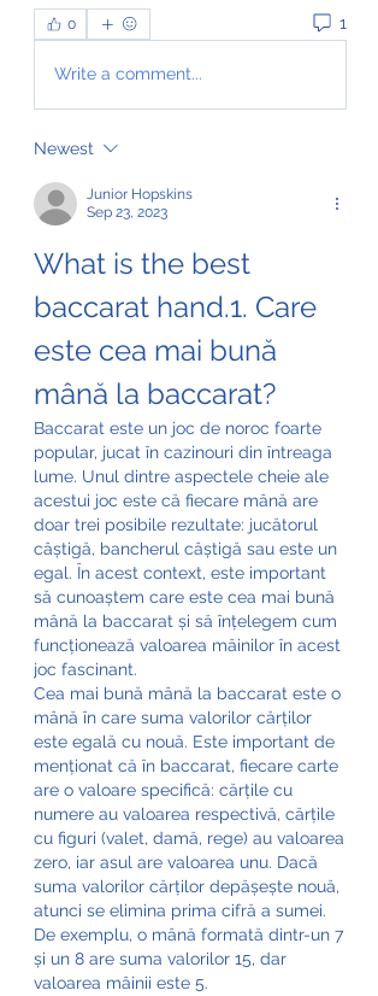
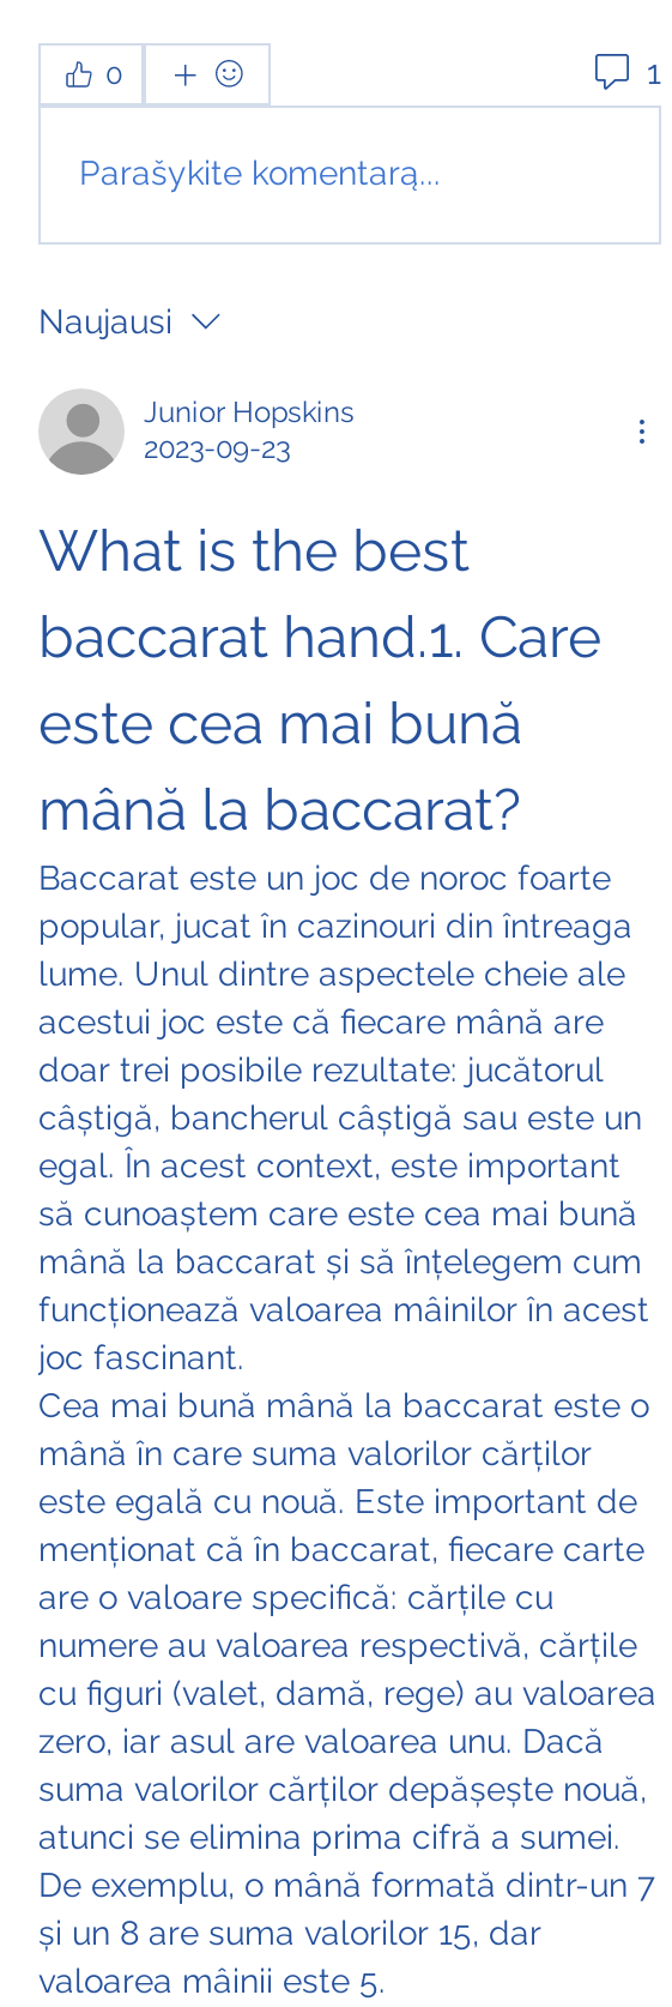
[54,64,202,83] Write a comment... -> [79,153,441,192] Parašykite komentarą...
[34,138,94,157] Newest -> [38,301,172,339] Naujausi
[87,203,167,220] Sep 23, 2023 -> [144,430,290,464] 2023-09-23

